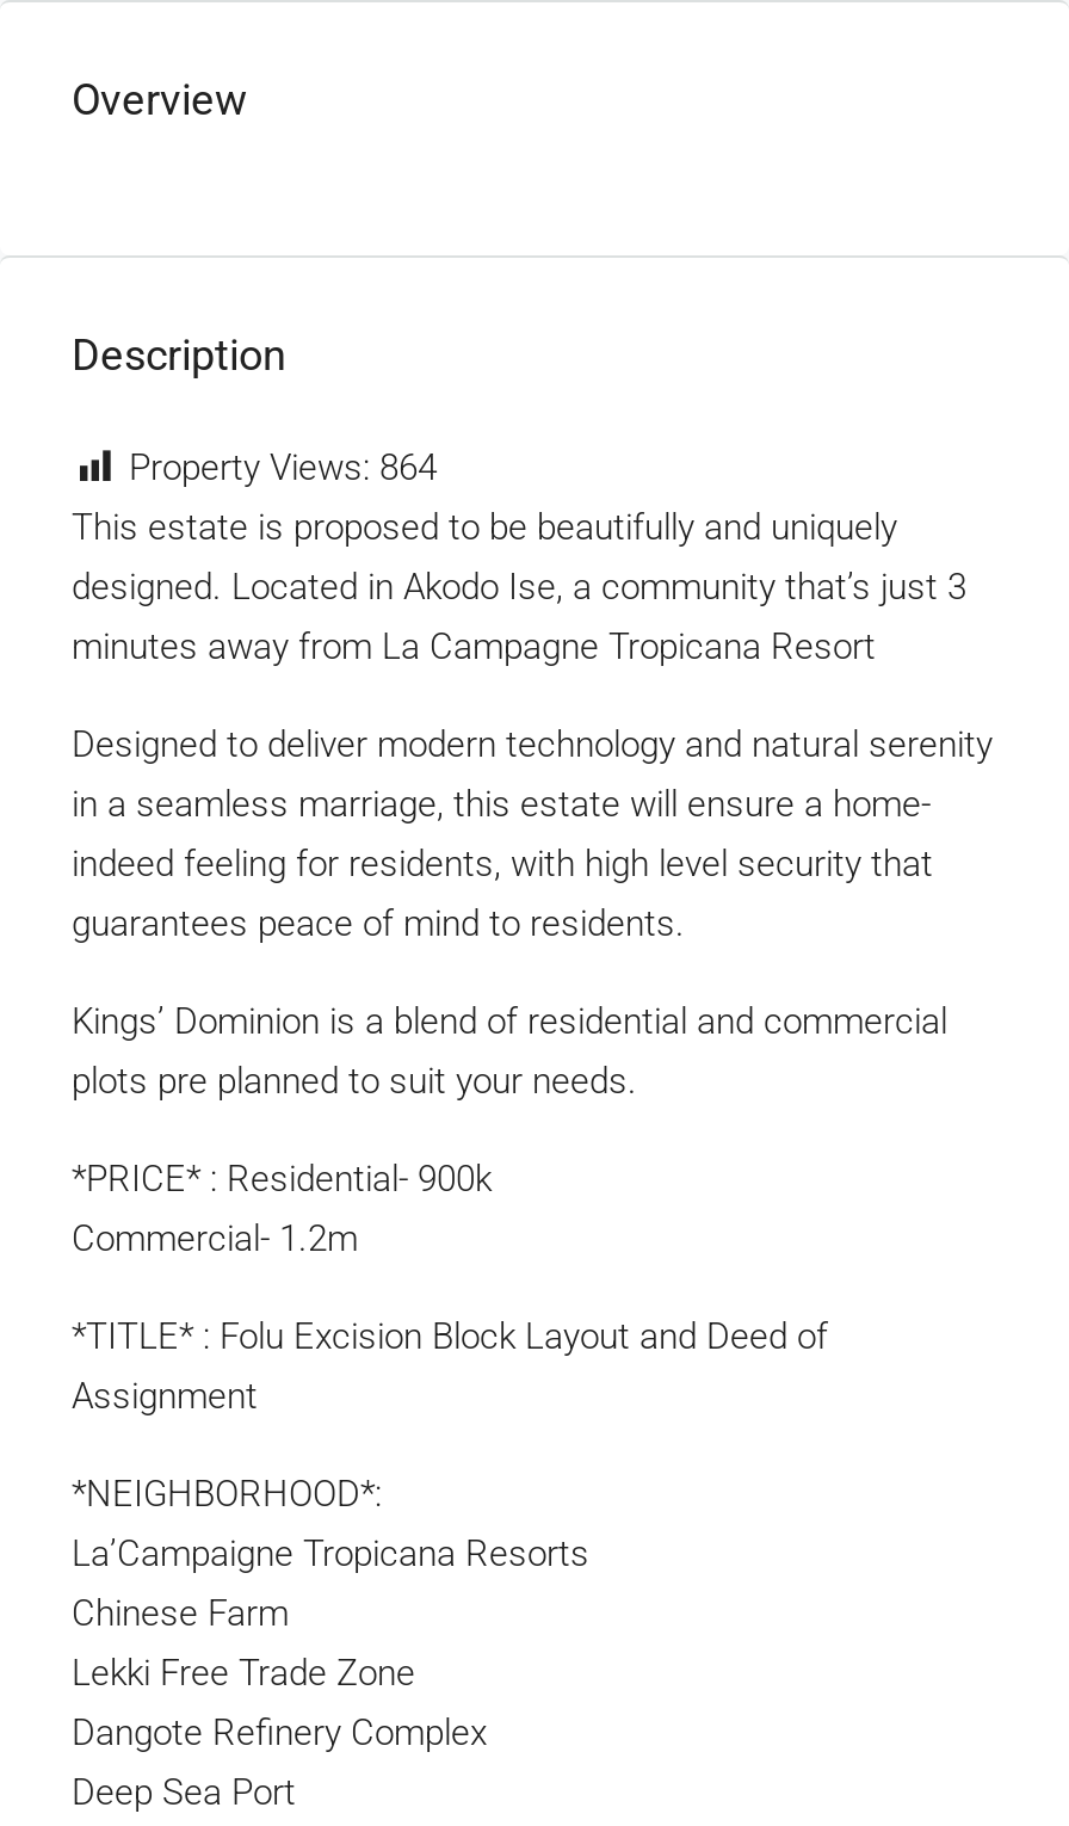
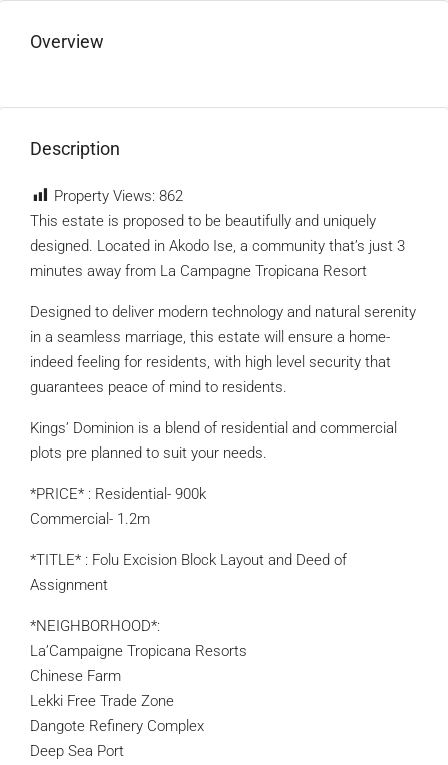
[129,446,437,489] Property Views: 864 -> [54,187,183,205] Property Views: 862

